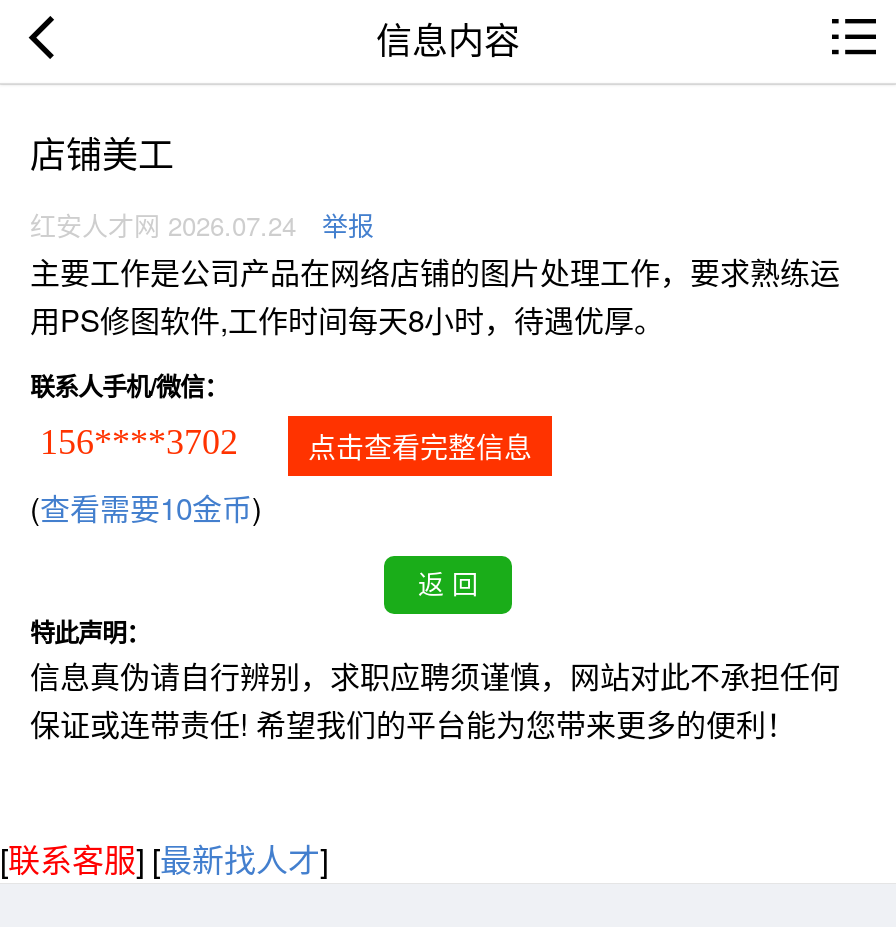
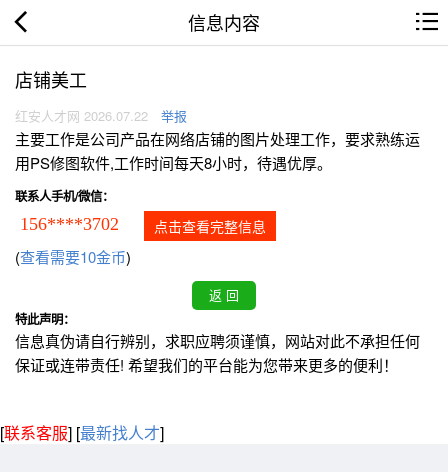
[30,206,374,244] 红安人才网 2026.07.24 举报 -> [15,106,187,125] 红安人才网 2026.07.22 举报

